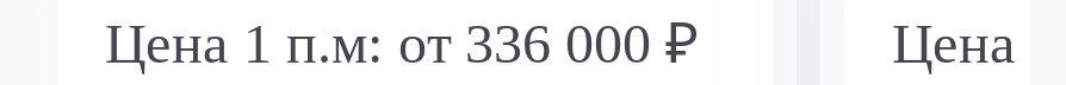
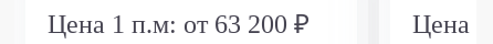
[105,13,699,74] Цена 1 п.м: от 336 000 ₽ -> [48,10,310,38] Цена 1 п.м: от 63 200 ₽

